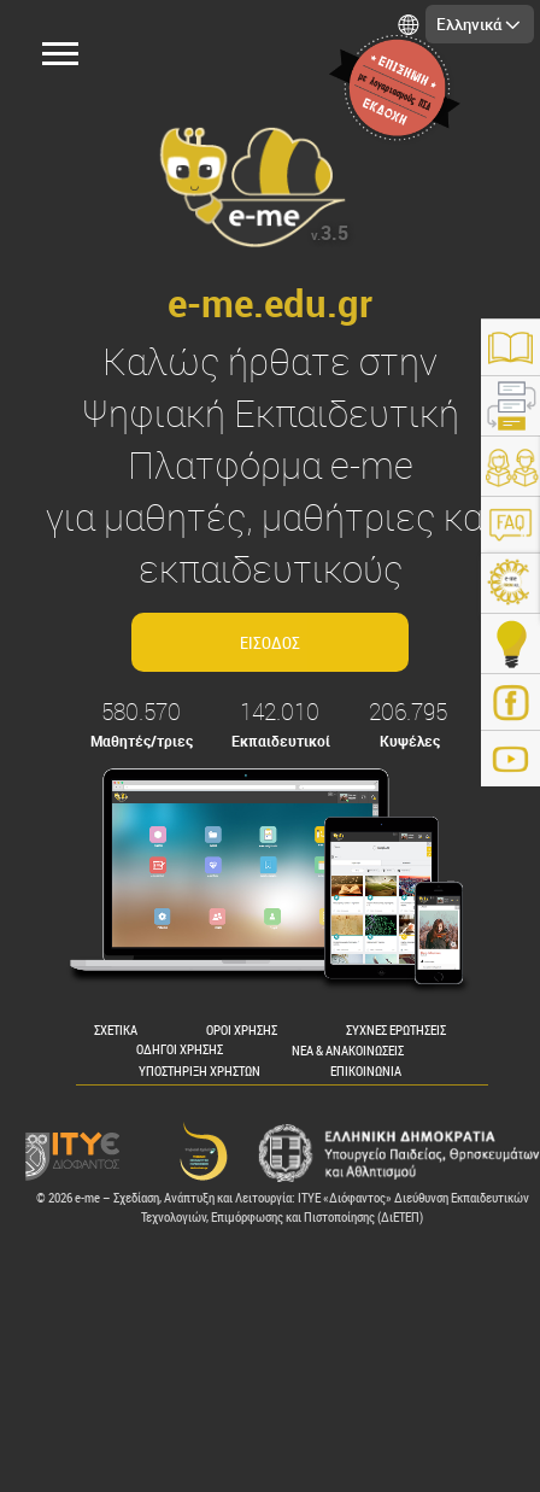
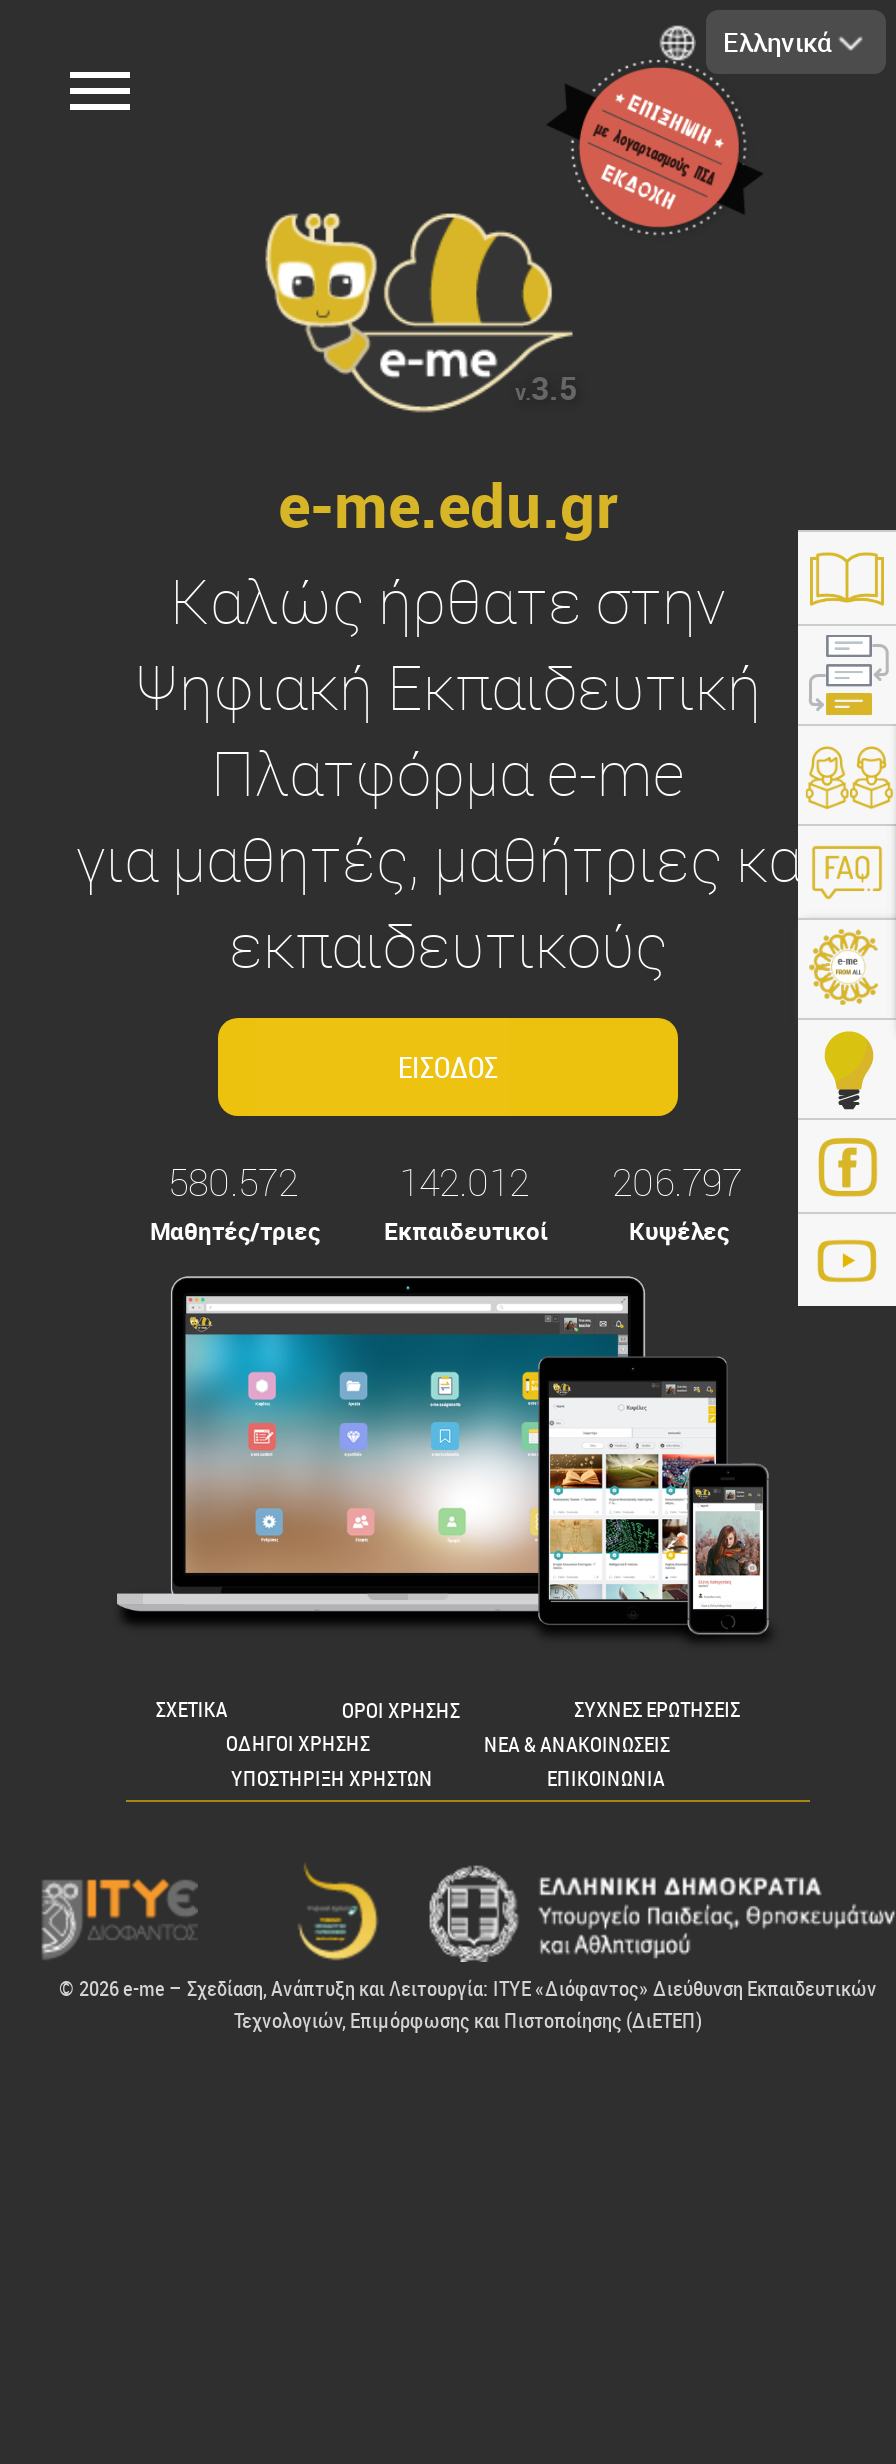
[101,697,180,728] 580.570 -> [168,1157,298,1209] 580.572
[240,697,319,728] 142.010 -> [399,1157,529,1209] 142.012
[369,697,447,728] 206.795 -> [612,1157,742,1209] 206.797

